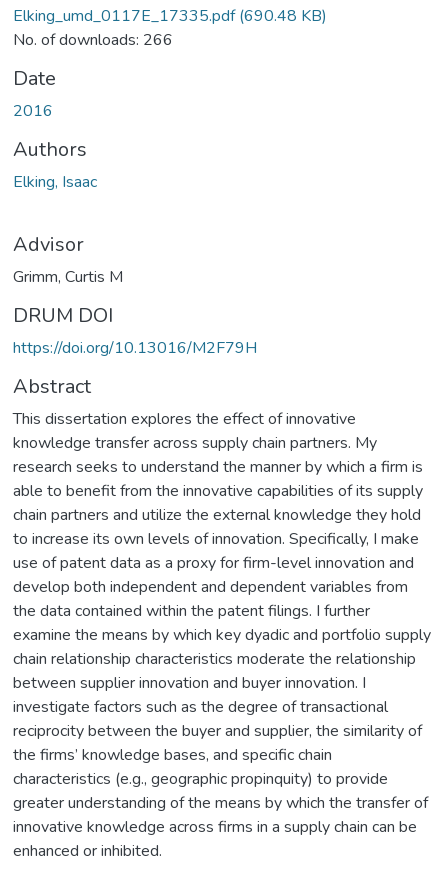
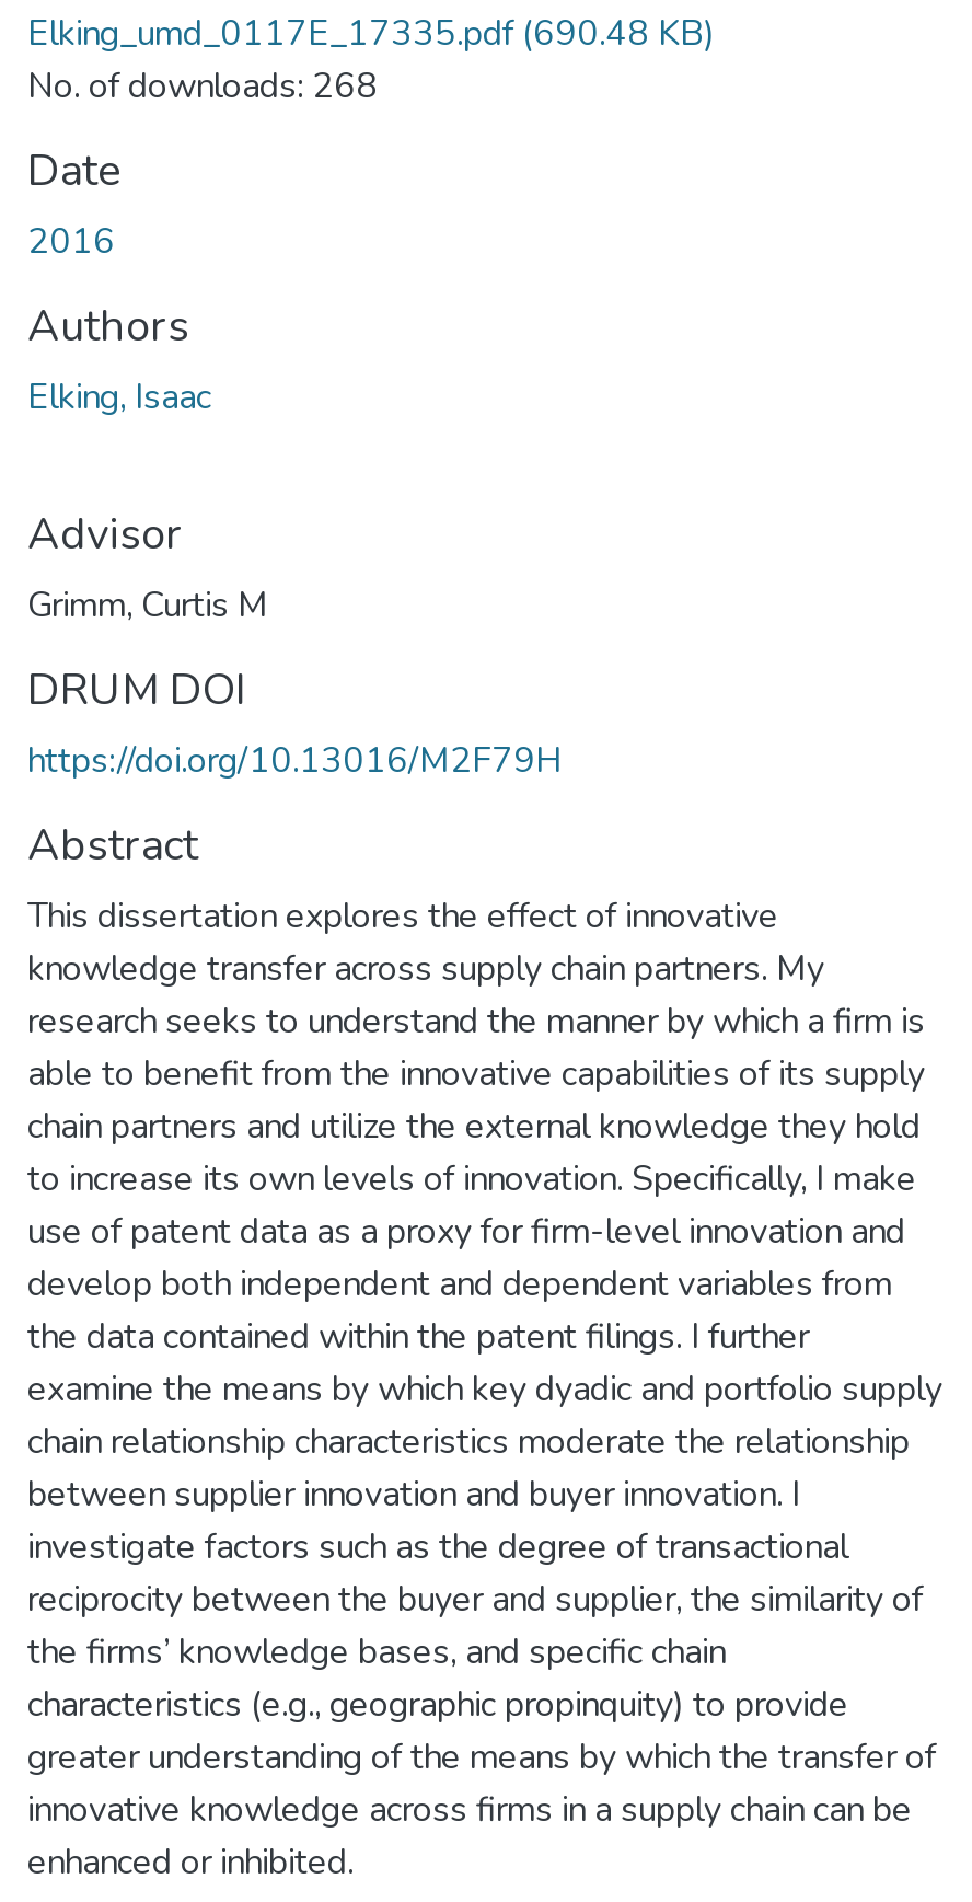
[13,29,173,51] No. of downloads: 266 -> [27,62,378,110] No. of downloads: 268

